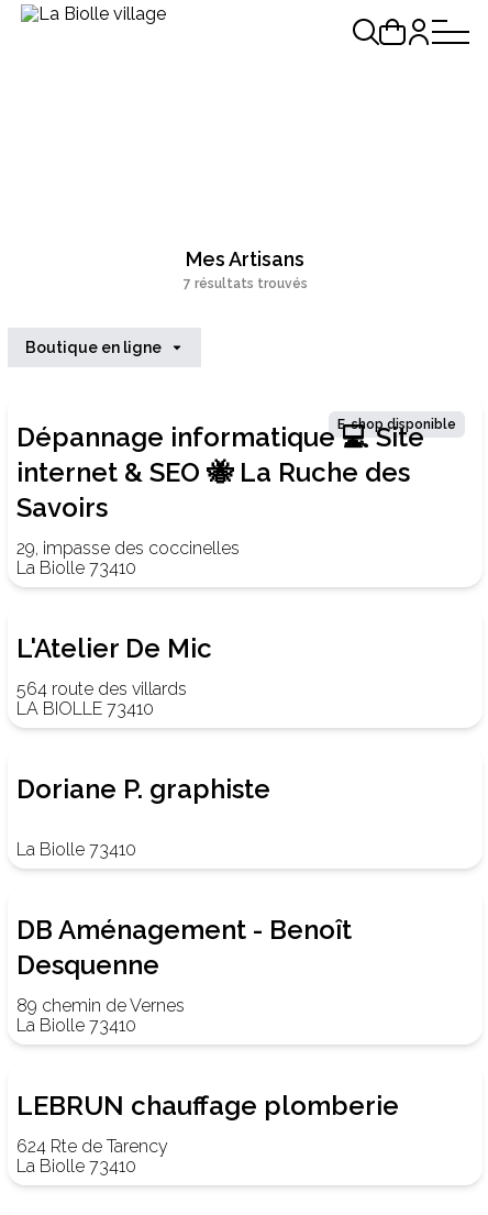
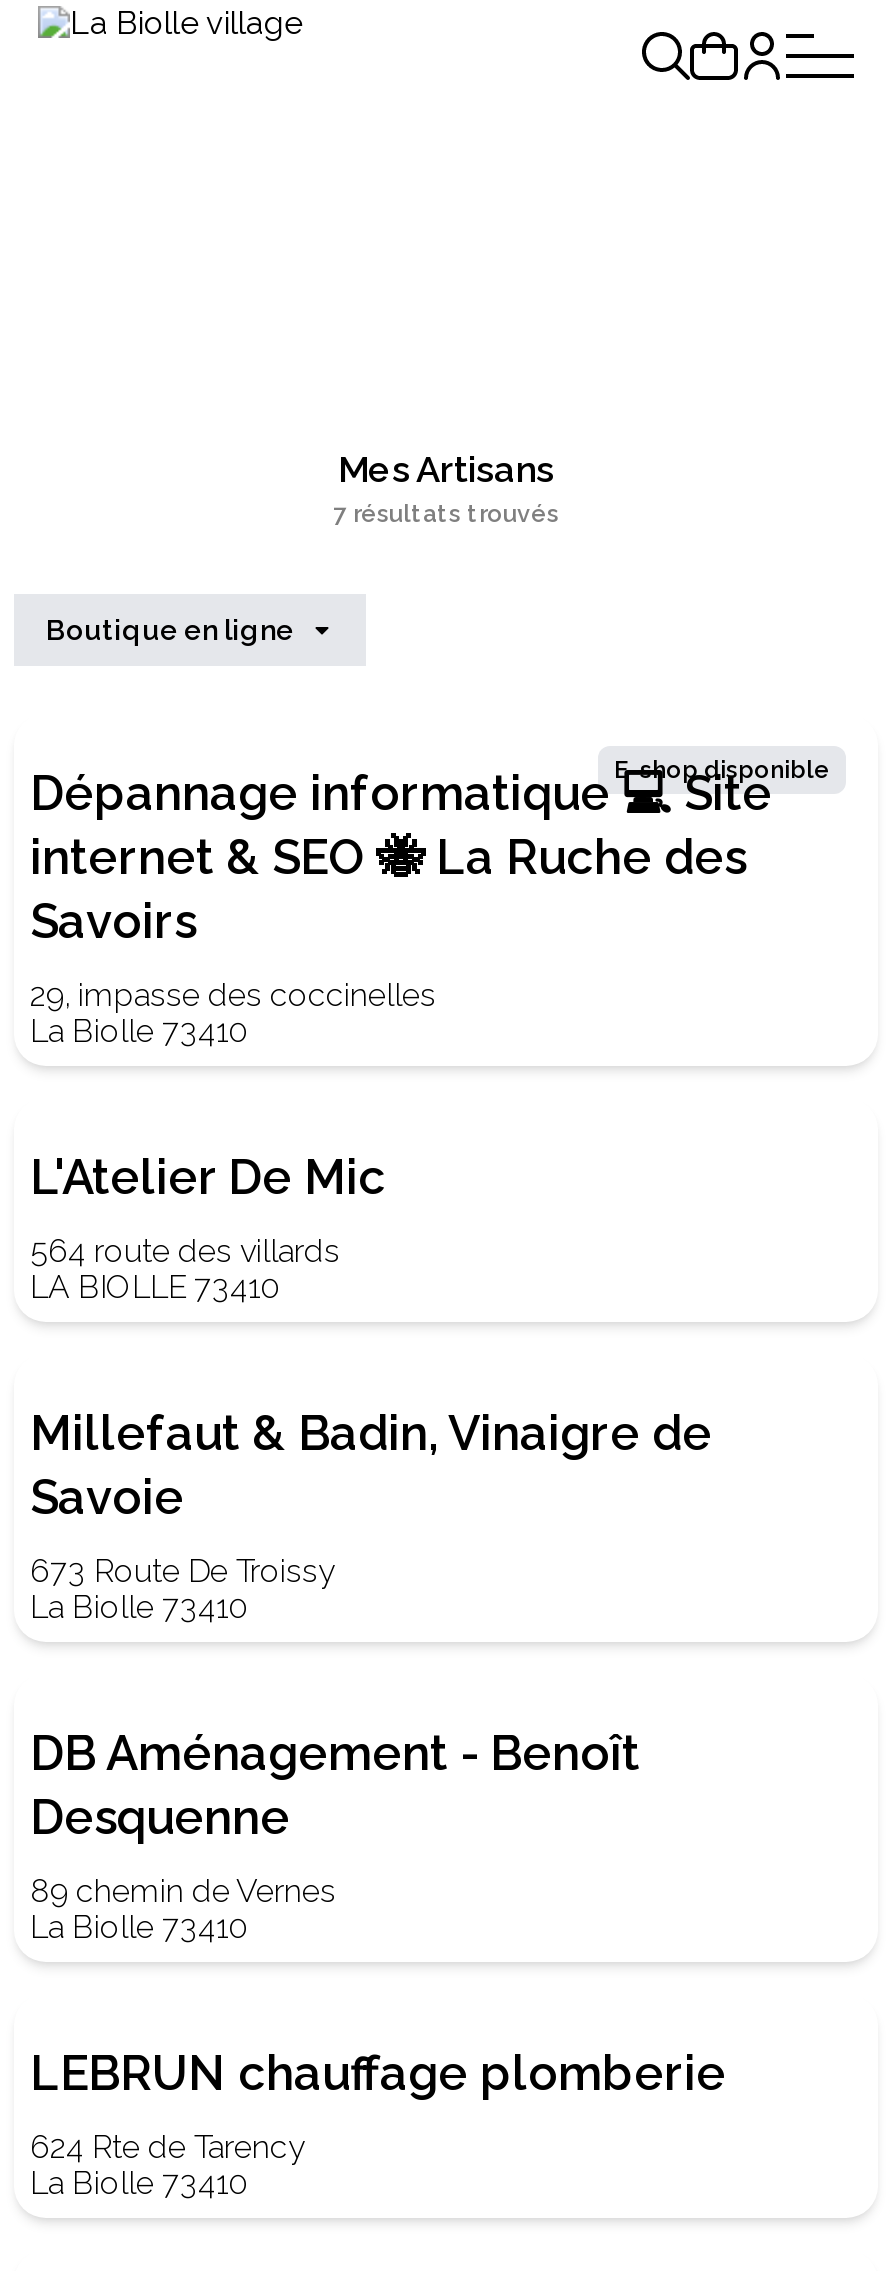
[16,773,270,805] Doriane P. graphiste -> [30,1404,712,1590] Millefaut & Badin, Vinaigre de | Savoie | 673 Route De Troissy

